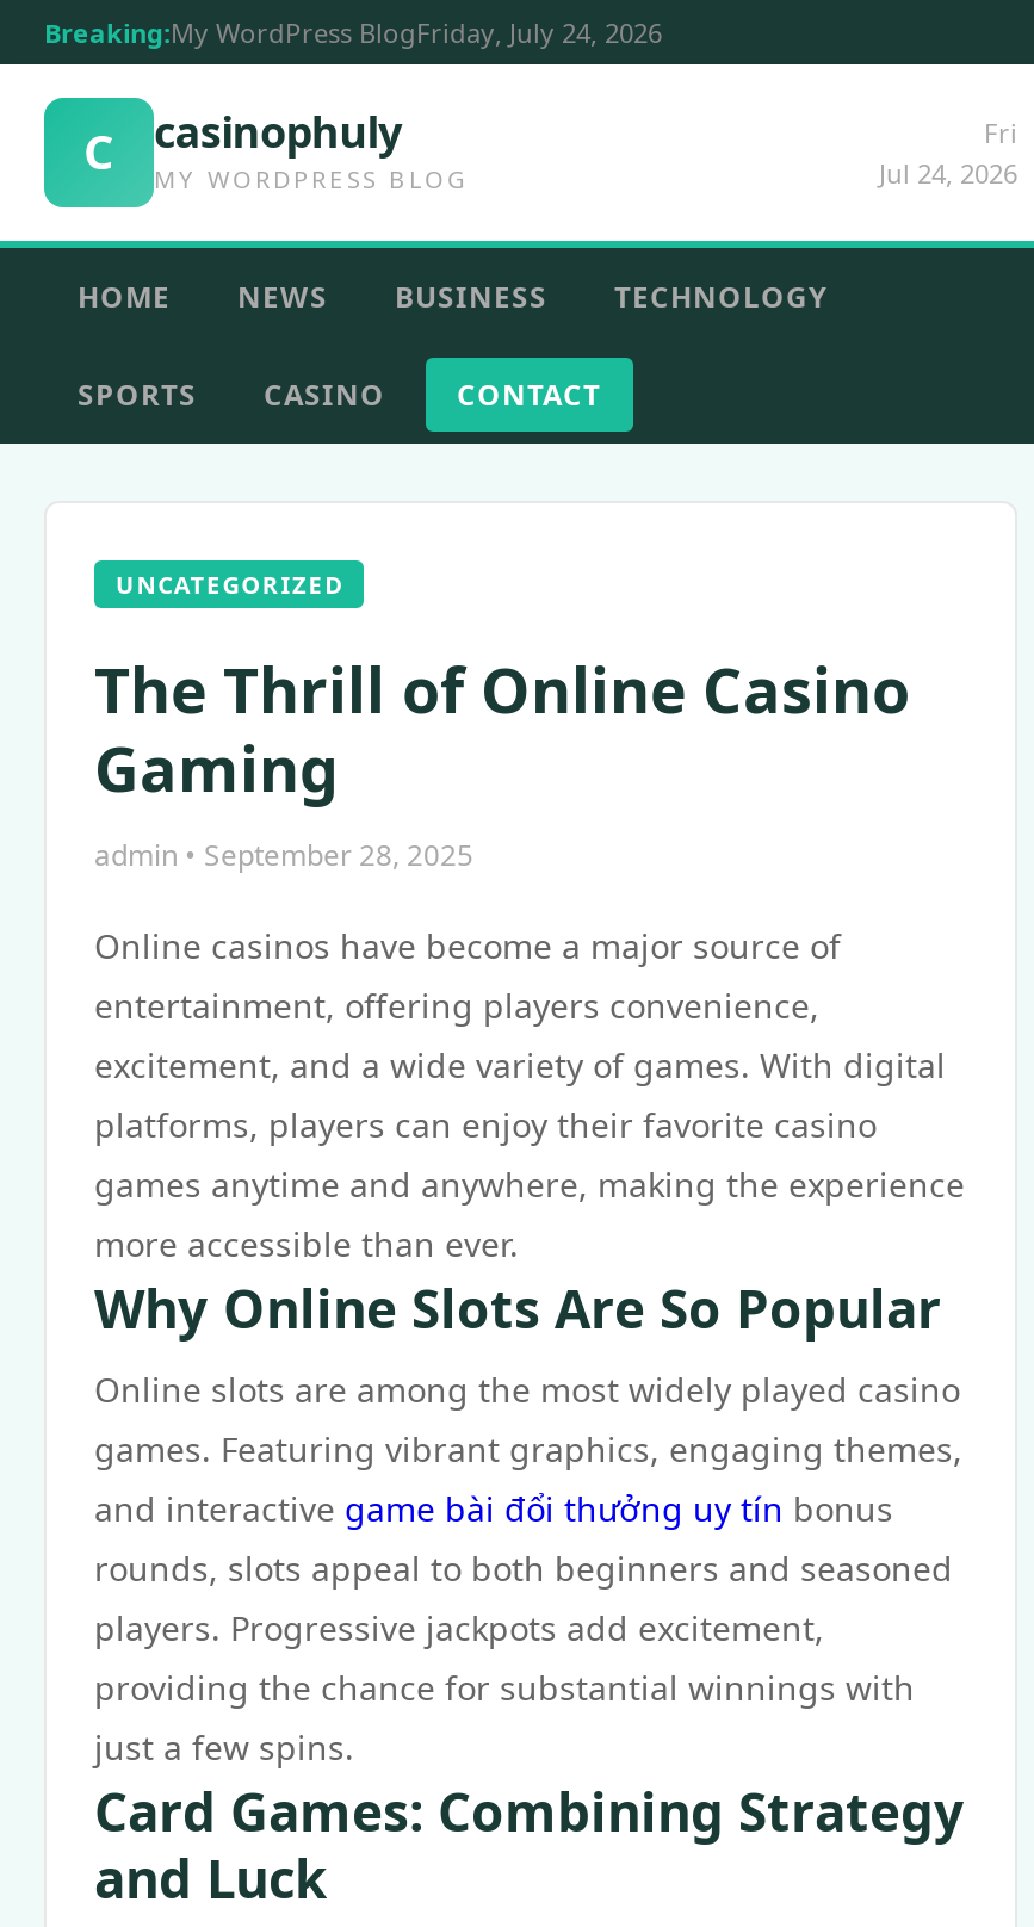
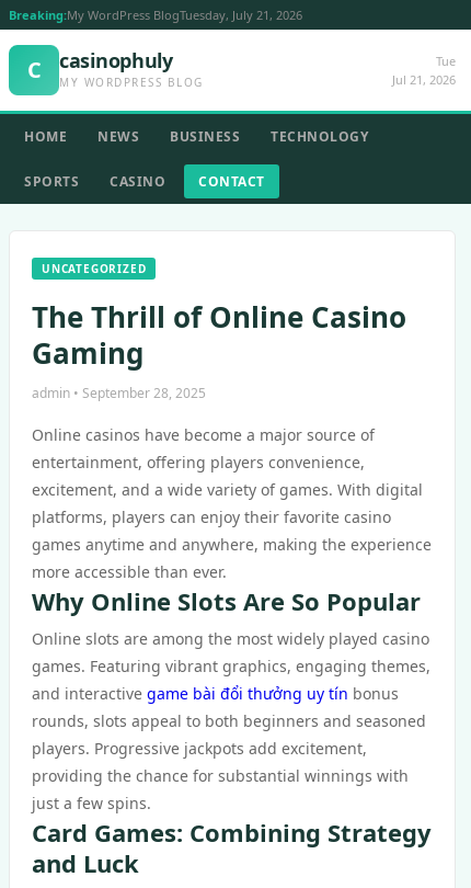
[44,14,662,50] Breaking:My WordPress BlogFriday, July 24, 2026 -> [9,7,302,23] Breaking:My WordPress BlogTuesday, July 21, 2026
[879,114,1017,191] Fri | Jul 24, 2026 -> [392,53,456,88] Tue | Jul 21, 2026

